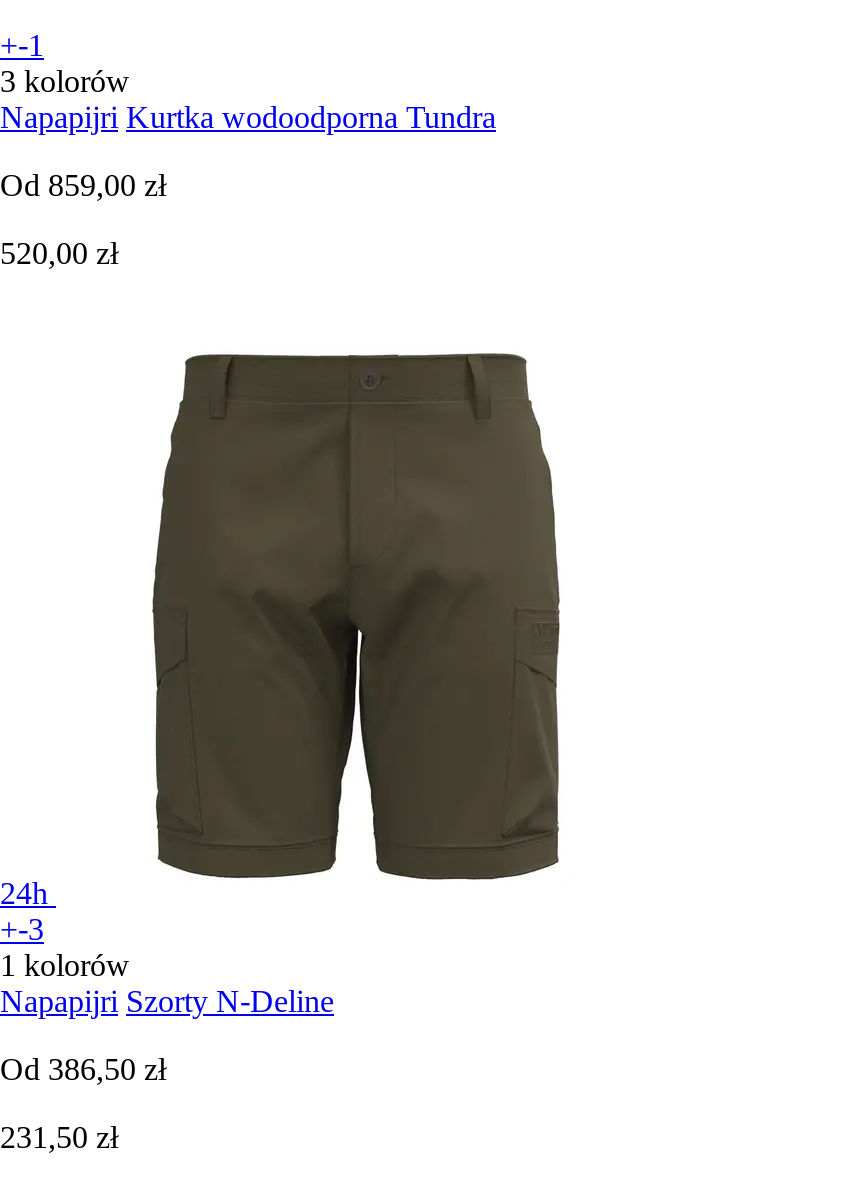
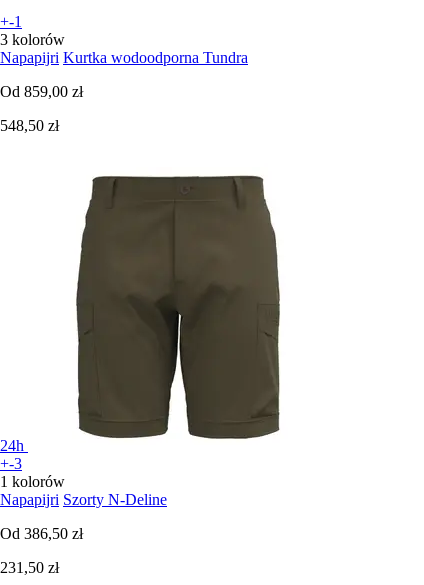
[0,236,118,270] 520,00 zł -> [0,117,59,134] 548,50 zł

